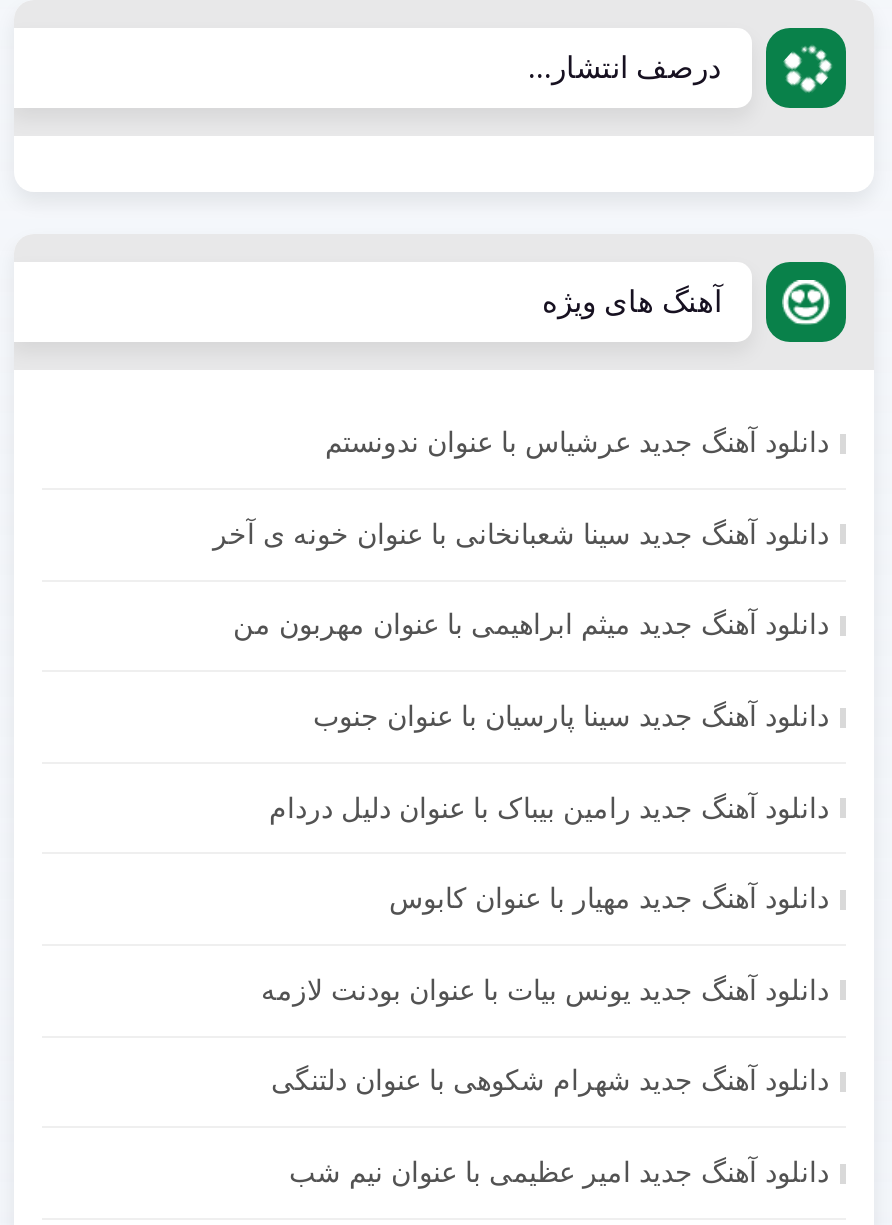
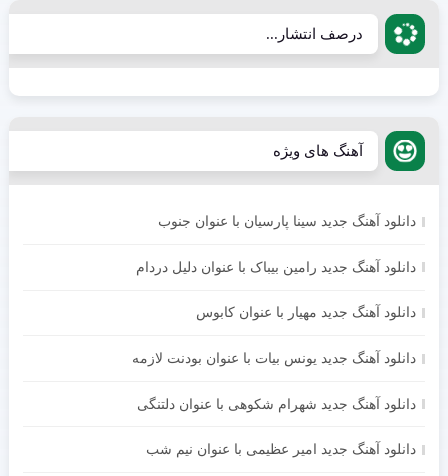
[213,429,829,641] دانلود آهنگ جدید عرشیاس با عنوان ندونستم | دانلود آهنگ جدید سینا شعبانخانی با عنوان خونه ی آخر | دانلود آهنگ جدید میثم ابراهیمی با عنوان مهربون من -> none

